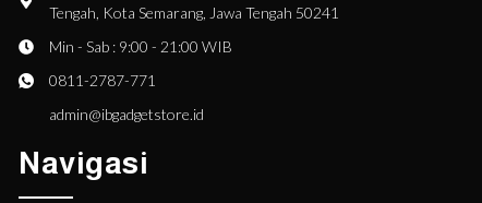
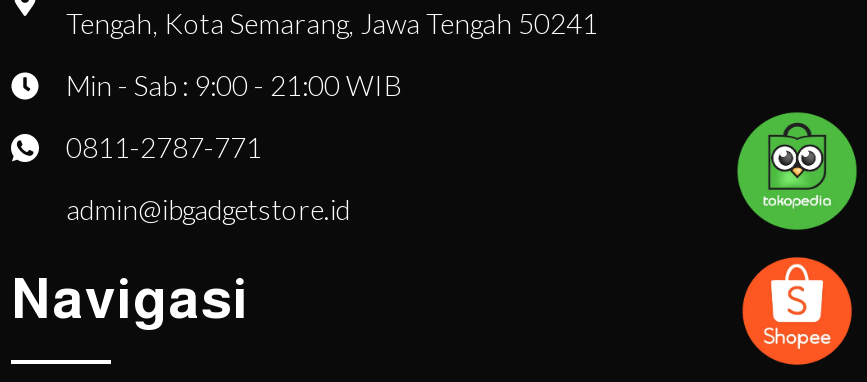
none -> [735,110,859,232] [image]
none -> [741,254,855,368] [image]

